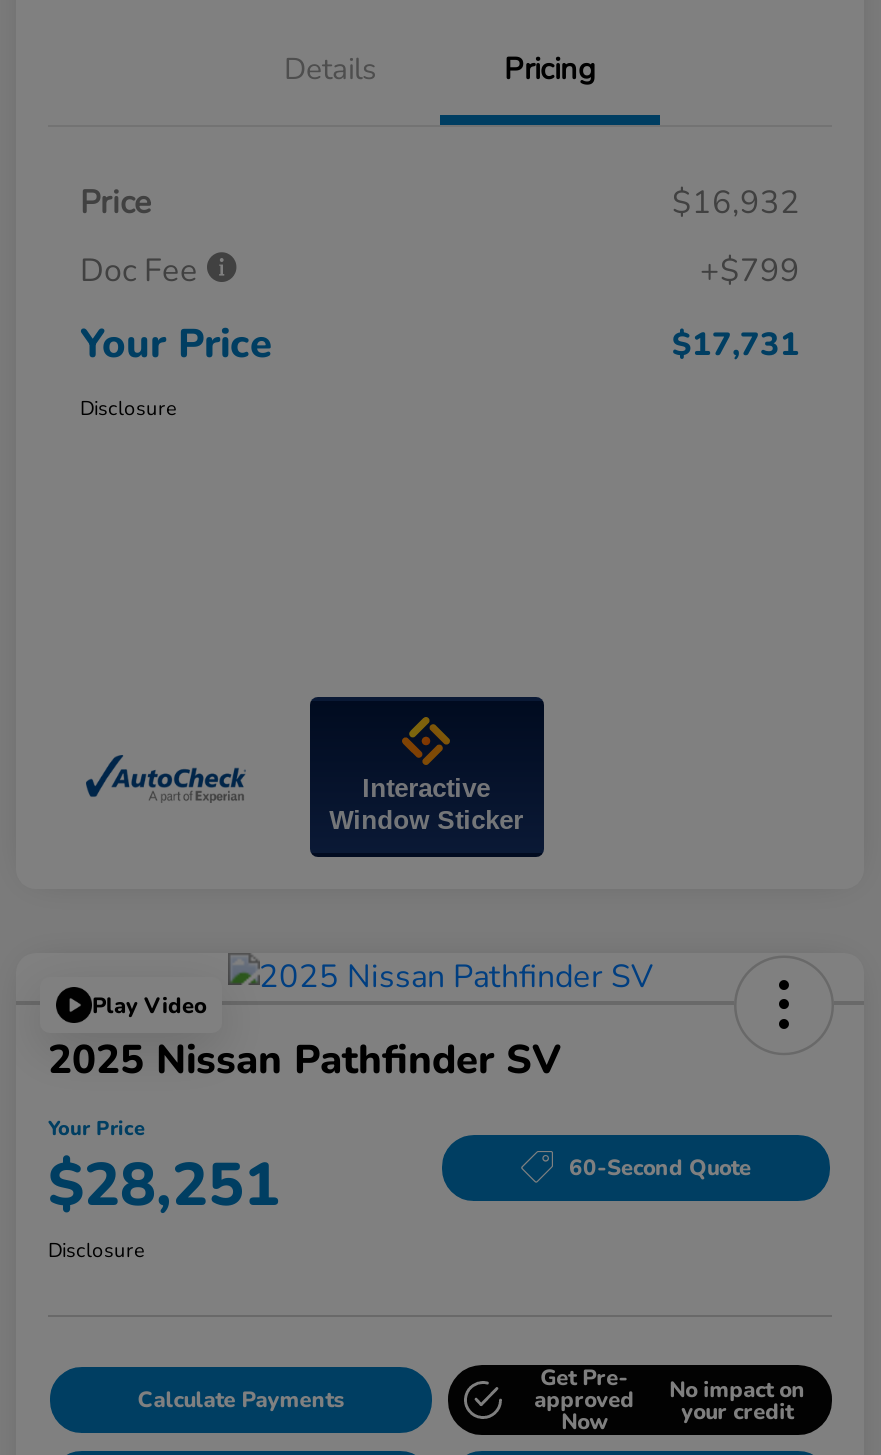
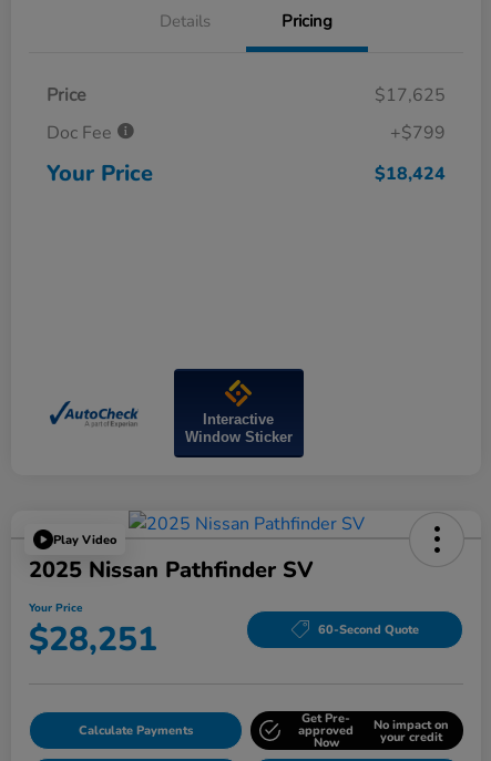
[672,181,800,225] $16,932 -> [375,83,446,108] $17,625
[80,323,800,423] $17,731 | Disclosure -> [375,162,446,186] $18,424
[48,1237,144,1265] Disclosure -> none

